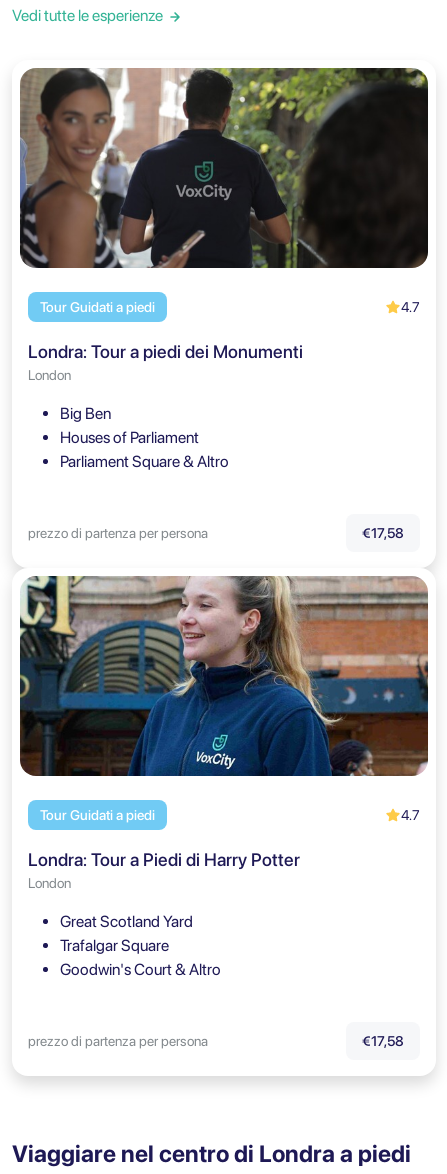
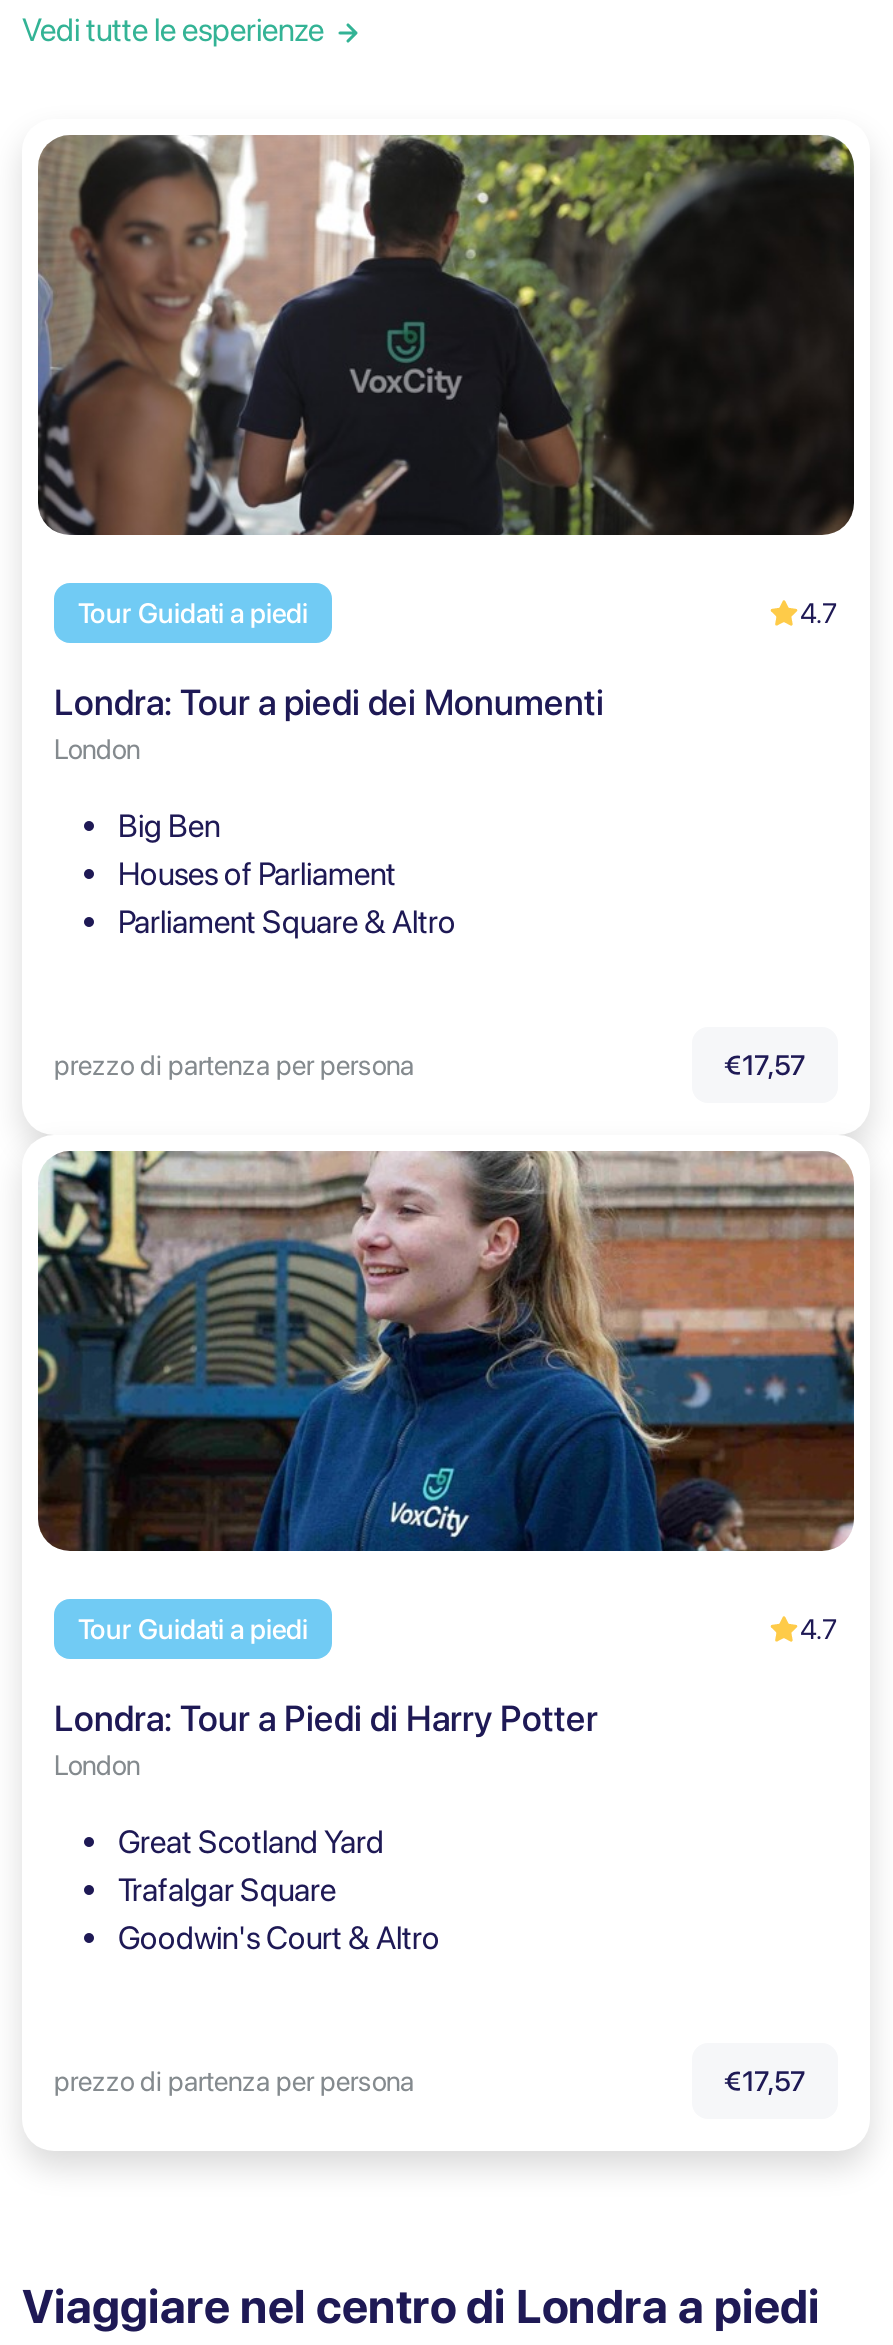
[362,525,404,541] €17,58 -> [724,1049,806,1081] €17,57
[362,1033,404,1049] €17,58 -> [724,2065,806,2097] €17,57

